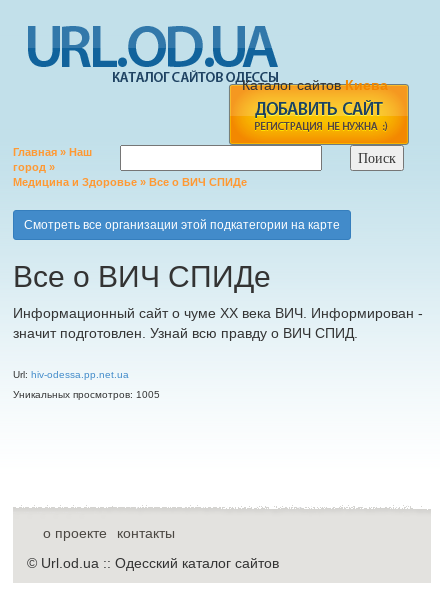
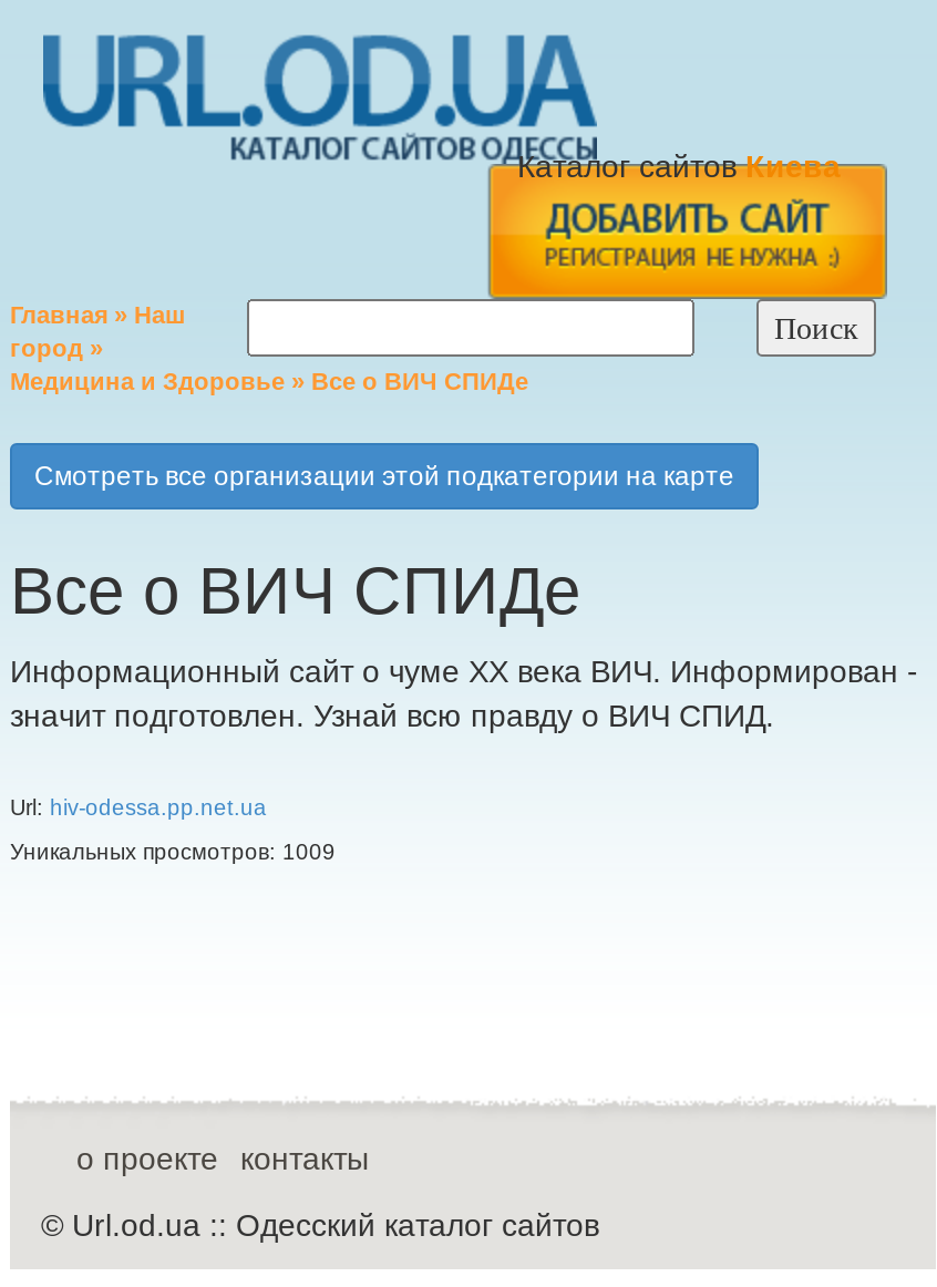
[13,389,160,400] Уникальных просмотров: 1005 -> [10,840,336,864] Уникальных просмотров: 1009

